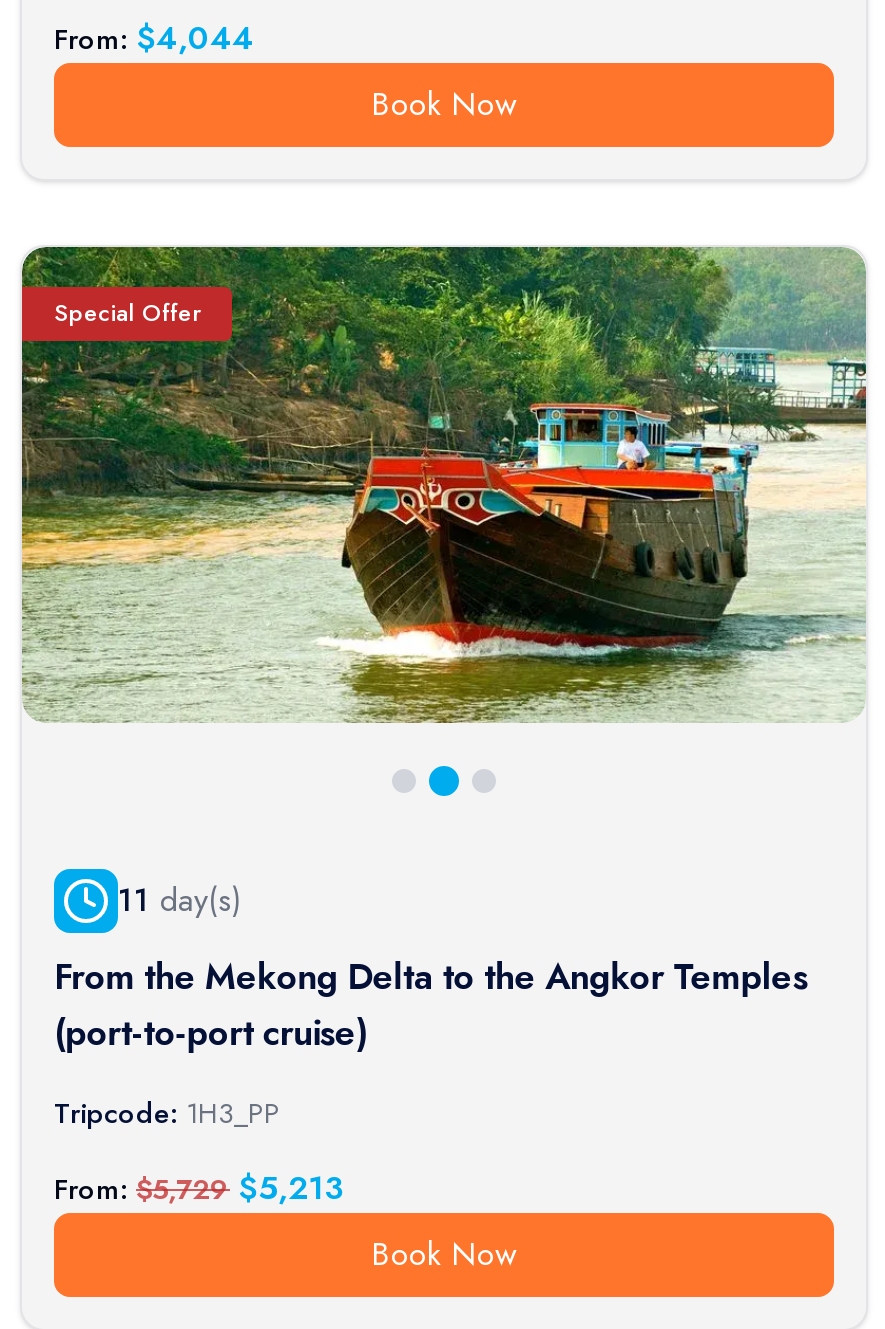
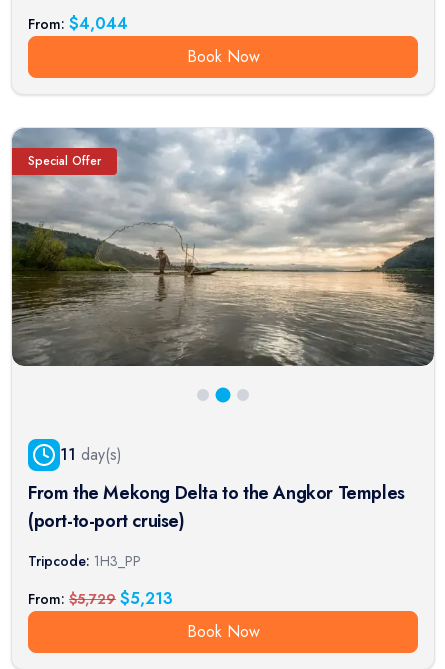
[20,245,866,725] [image] -> [11,127,435,367] [image]

